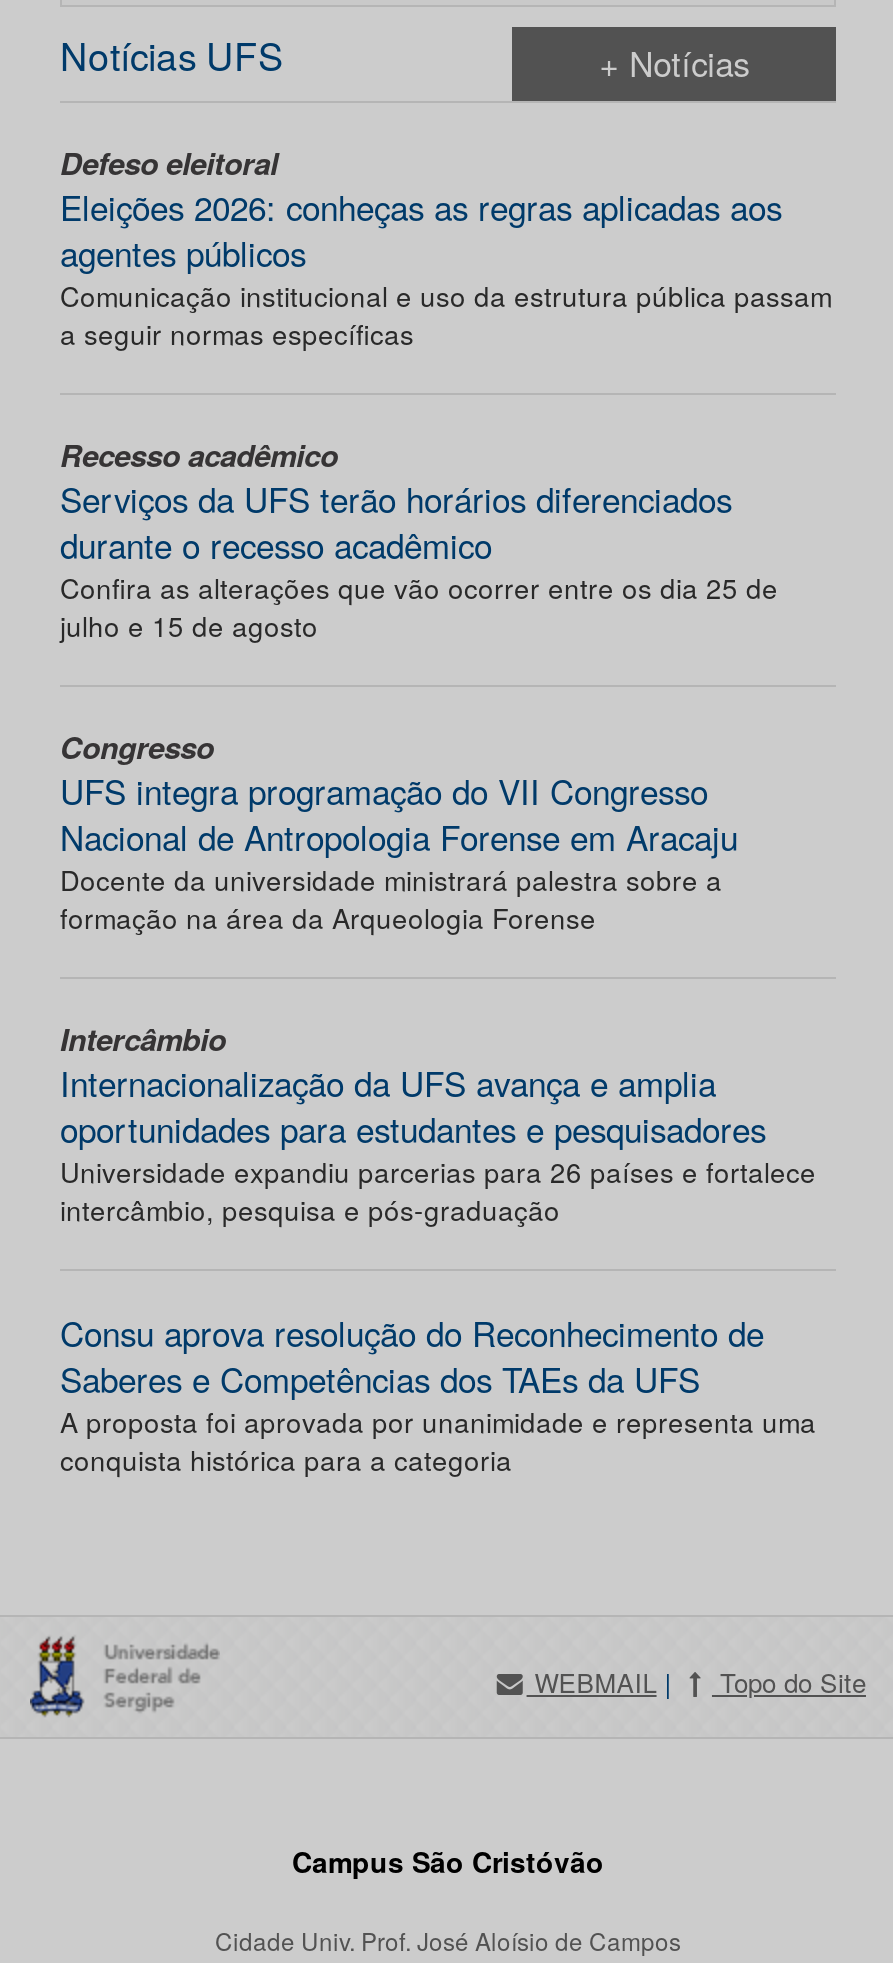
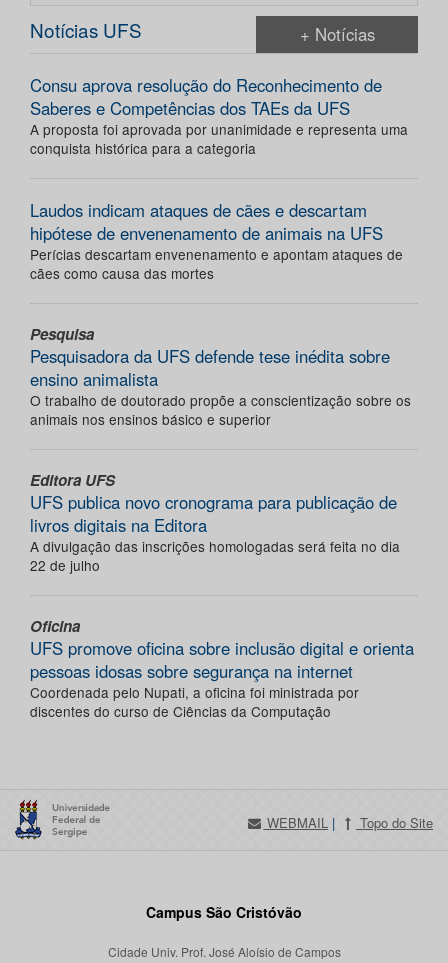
[60,142,832,1230] Defeso eleitoral | Eleições 2026: conheças as regras aplicadas aos | agentes públicos | Comunicação institucional e uso da estrutura pública passam | a seguir normas específicas | Recesso acadêmico | Serviços da UFS terão horários diferenciados | durante o recesso acadêmico | Confira as alterações que vão ocorrer entre os dia 25 de | julho e 15 de agosto | Congresso | UFS integra programação do VII Congresso | Nacional de Antropologia Forense em Aracaju | Docente da universidade ministrará palestra sobre a | formação na área da Arqueologia Forense | Intercâmbio | Internacionalização da UFS avança e amplia | oportunidades para estudantes e pesquisadores | Universidade expandiu parcerias para 26 países e fortalece | intercâmbio, pesquisa e pós-graduação -> none
moved [60,1310,816,1480] -> [30,73,408,158]: Consu aprova resolução do Reconhecimento de | Saberes e Competências dos TAEs da UFS | A proposta foi aprovada por unanimidade e representa uma | conquista histórica para a categoria
none -> [30,198,414,721] Laudos indicam ataques de cães e descartam | hipótese de envenenamento de animais na UFS | Perícias descartam envenenamento e apontam ataques de | cães como causa das mortes | Pesquisa | Pesquisadora da UFS defende tese inédita sobre | ensino animalista | O trabalho de doutorado propõe a conscientização sobre os | animais nos ensinos básico e superior | Editora UFS | UFS publica novo cronograma para publicação de | livros digitais na Editora | A divulgação das inscrições homologadas será feita no dia | 22 de julho | Oficina | UFS promove oficina sobre inclusão digital e orienta | pessoas idosas sobre segurança na internet | Coordenada pelo Nupati, a oficina foi ministrada por | discentes do curso de Ciências da Computação

